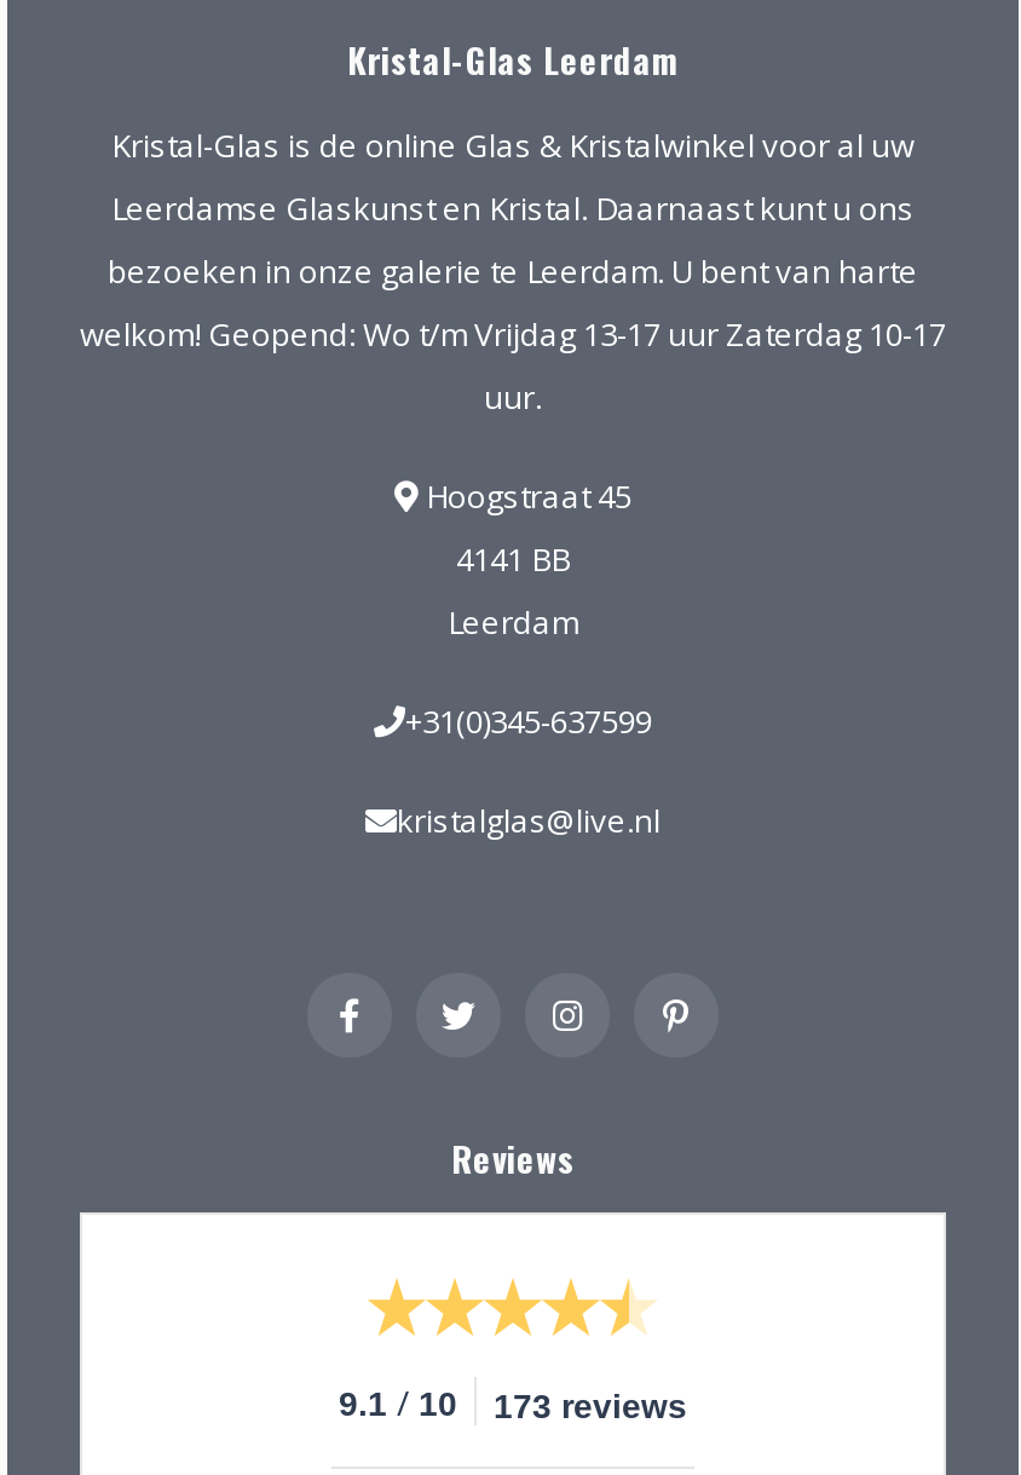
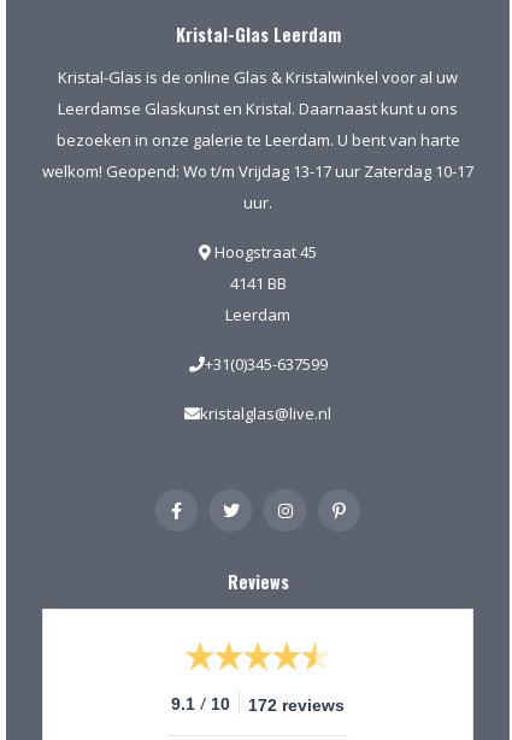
[339,1380,687,1426] 9.1 / 10 173 reviews -> [171,692,345,715] 9.1 / 10 172 reviews

